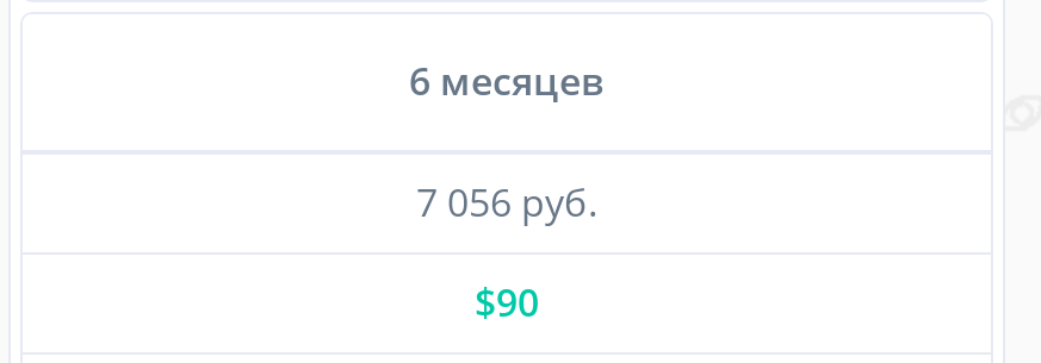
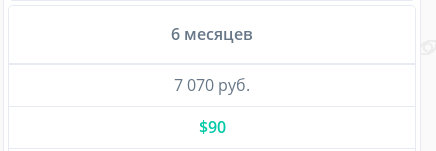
[416,176,597,228] 7 056 руб. -> [174,74,250,96] 7 070 руб.

